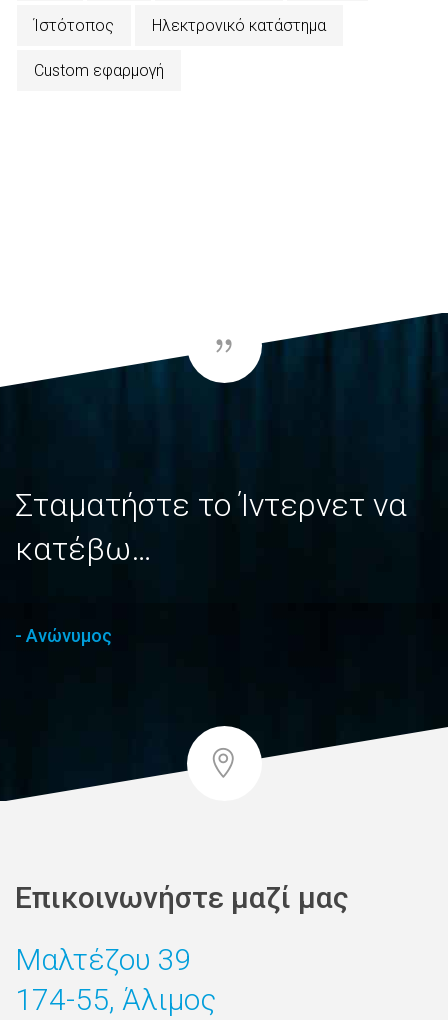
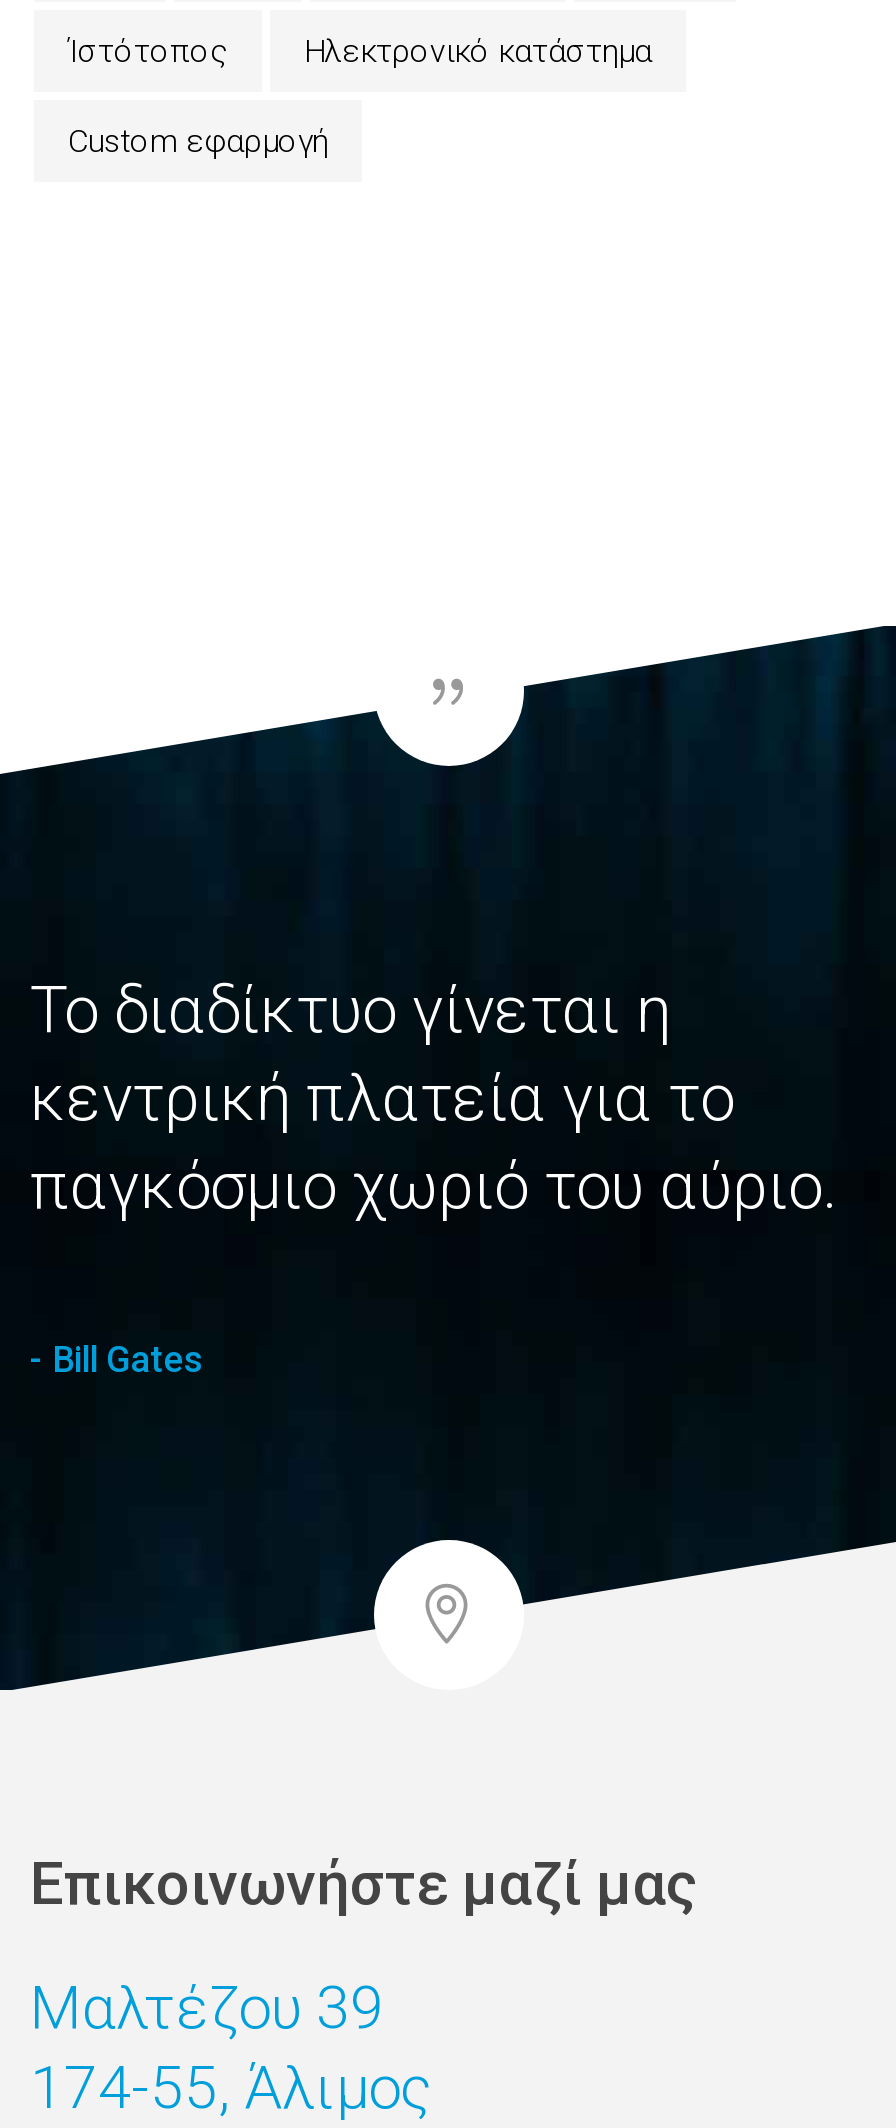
[15,486,407,568] Σταματήστε το Ίντερνετ να | κατέβω… -> [30,973,838,1225] Το διαδίκτυο γίνεται η | κεντρική πλατεία για το | παγκόσμιο χωριό του αύριο.
[15,625,112,646] - Ανώνυμος -> [30,1339,202,1381] - Bill Gates

